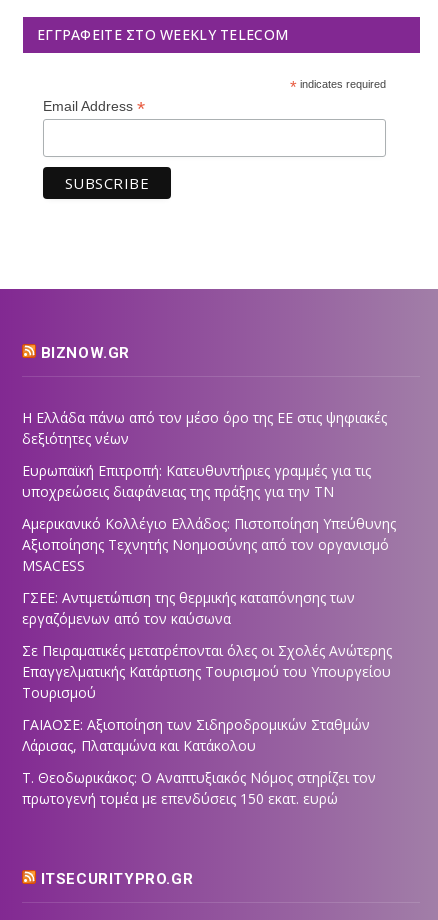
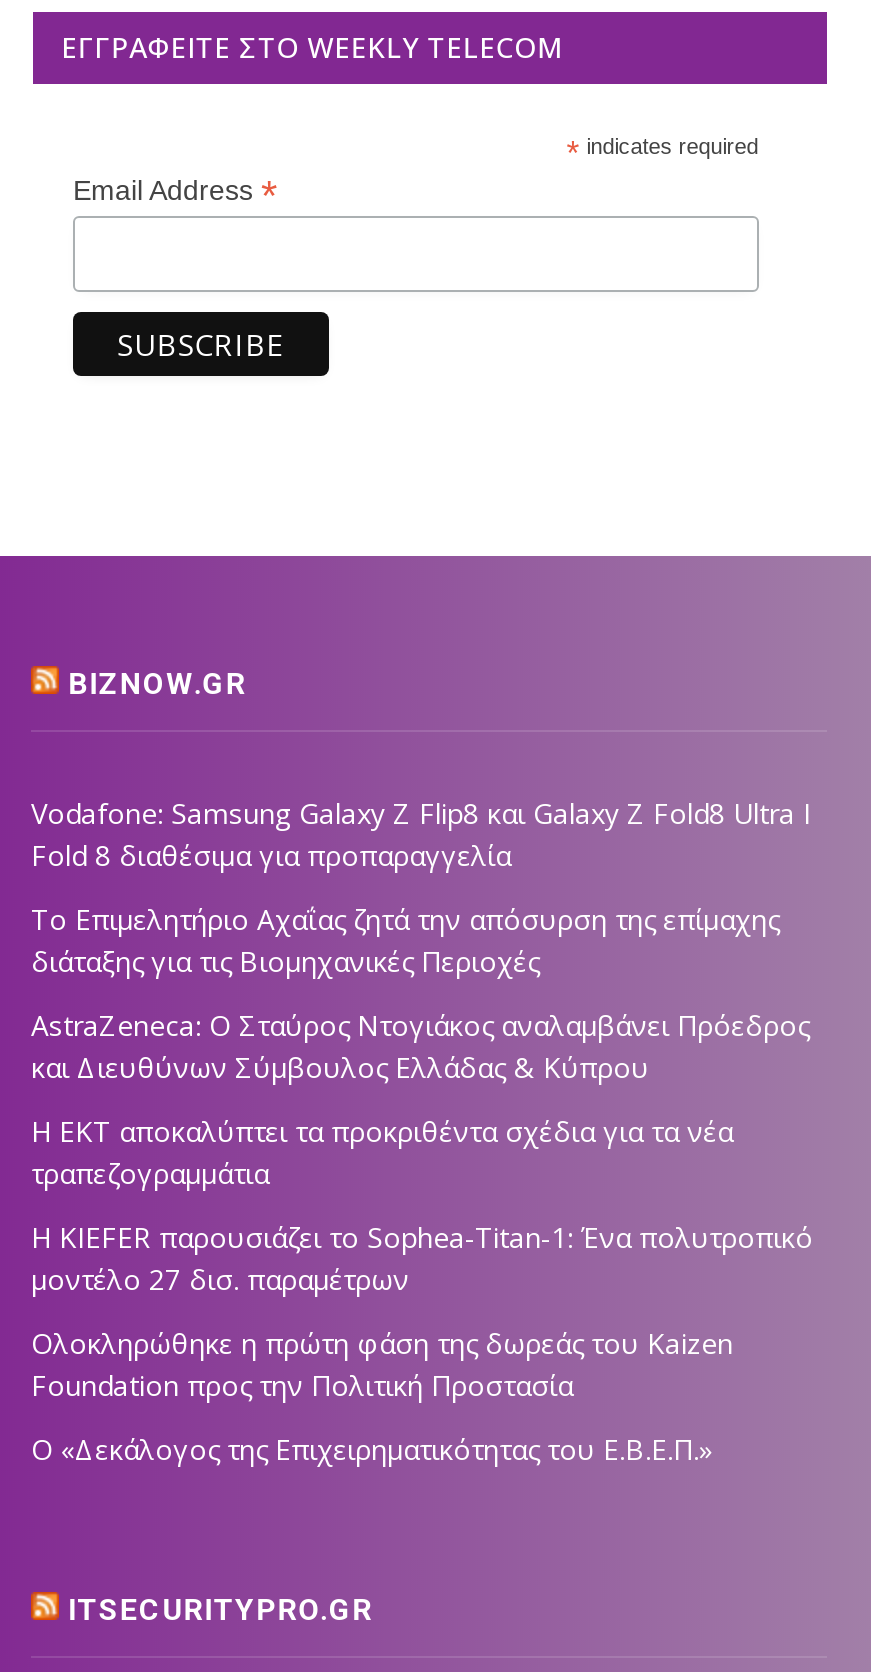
[22,408,387,448] Η Ελλάδα πάνω από τον μέσο όρο της ΕΕ στις ψηφιακές | δεξιότητες νέων -> [31,794,811,874] Vodafone: Samsung Galaxy Z Flip8 και Galaxy Z Fold8 Ultra I | Fold 8 διαθέσιμα για προπαραγγελία
[22,461,371,501] Ευρωπαϊκή Επιτροπή: Κατευθυντήριες γραμμές για τις | υποχρεώσεις διαφάνειας της πράξης για την ΤΝ -> [31,900,779,980] Το Επιμελητήριο Αχαΐας ζητά την απόσυρση της επίμαχης | διάταξης για τις Βιομηχανικές Περιοχές
[22,514,396,575] Αμερικανικό Κολλέγιο Ελλάδος: Πιστοποίηση Υπεύθυνης | Αξιοποίησης Τεχνητής Νοημοσύνης από τον οργανισμό | MSACESS -> [31,1006,809,1086] AstraZeneca: Ο Σταύρος Ντογιάκος αναλαμβάνει Πρόεδρος | και Διευθύνων Σύμβουλος Ελλάδας & Κύπρου
[22,588,355,628] ΓΣΕΕ: Αντιμετώπιση της θερμικής καταπόνησης των | εργαζόμενων από τον καύσωνα -> [31,1112,733,1192] Η ΕΚΤ αποκαλύπτει τα προκριθέντα σχέδια για τα νέα | τραπεζογραμμάτια
[22,641,392,702] Σε Πειραματικές μετατρέπονται όλες οι Σχολές Ανώτερης | Επαγγελματικής Κατάρτισης Τουρισμού του Υπουργείου | Τουρισμού -> [31,1218,813,1298] Η KIEFER παρουσιάζει το Sophea-Titan-1: Ένα πολυτροπικό | μοντέλο 27 δισ. παραμέτρων
[22,715,370,755] ΓΑΙΑΟΣΕ: Αξιοποίηση των Σιδηροδρομικών Σταθμών | Λάρισας, Πλαταμώνα και Κατάκολου -> [31,1324,733,1404] Ολοκληρώθηκε η πρώτη φάση της δωρεάς του Kaizen | Foundation προς την Πολιτική Προστασία
[22,768,376,808] Τ. Θεοδωρικάκος: Ο Αναπτυξιακός Νόμος στηρίζει τον | πρωτογενή τομέα με επενδύσεις 150 εκατ. ευρώ -> [31,1430,713,1468] Ο «Δεκάλογος της Επιχειρηματικότητας του Ε.Β.Ε.Π.»

